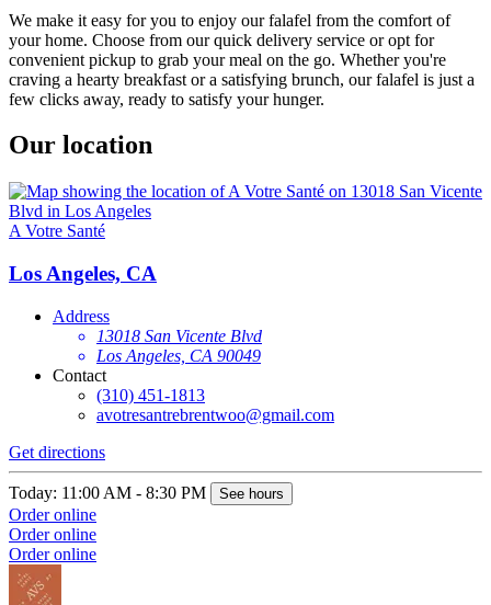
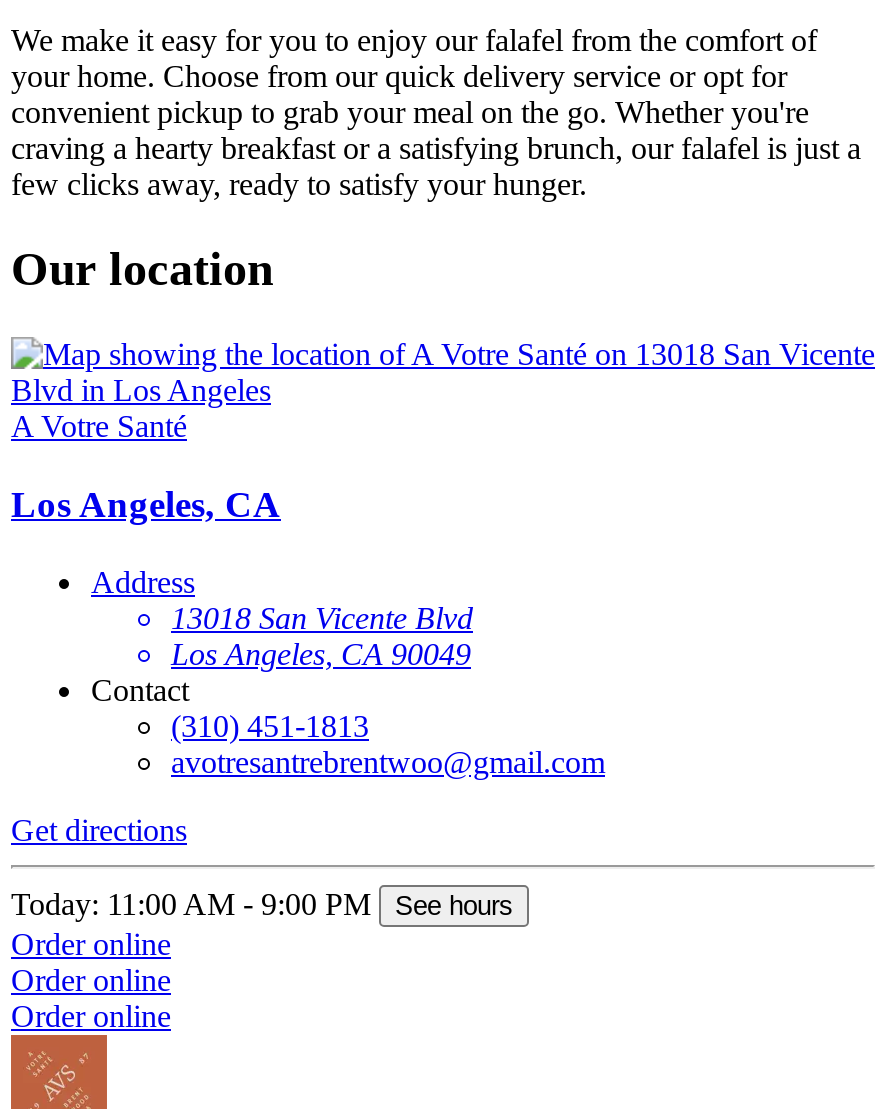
[9,483,284,502] Today: 11:00 AM - 8:30 PM See hours -> [11,887,513,921] Today: 11:00 AM - 9:00 PM See hours

